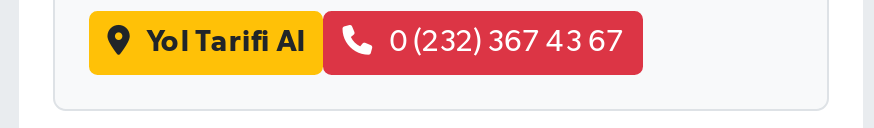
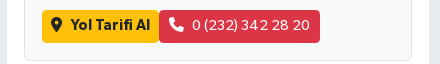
[389,27,623,57] 0 (232) 367 43 67 -> [192,18,310,33] 0 (232) 342 28 20

